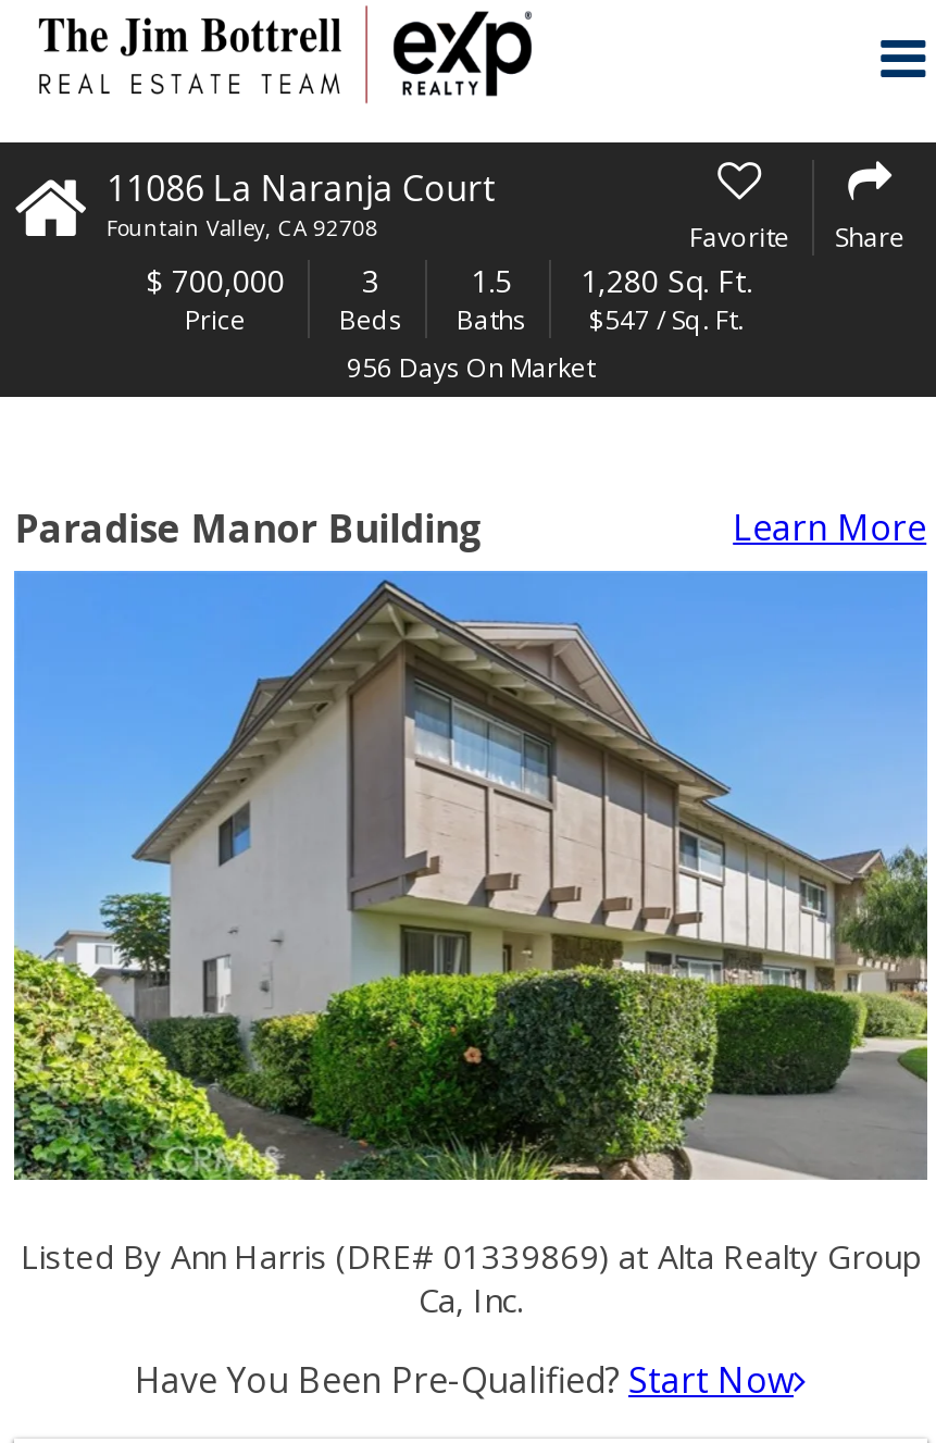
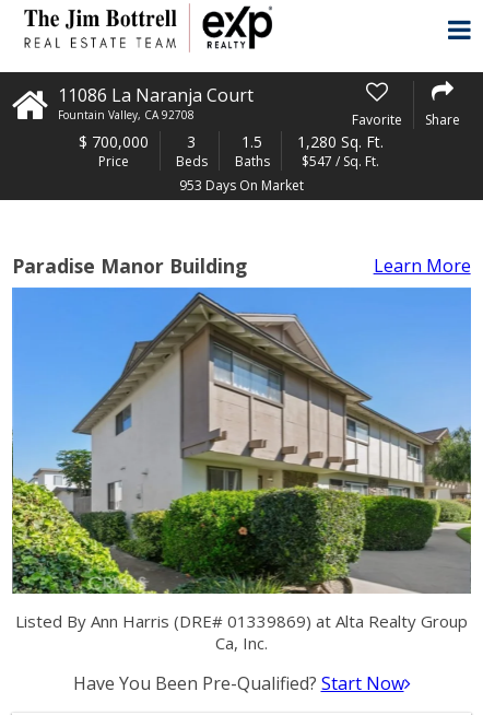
[347,349,595,386] 956 Days On Market -> [179,176,304,195] 953 Days On Market

